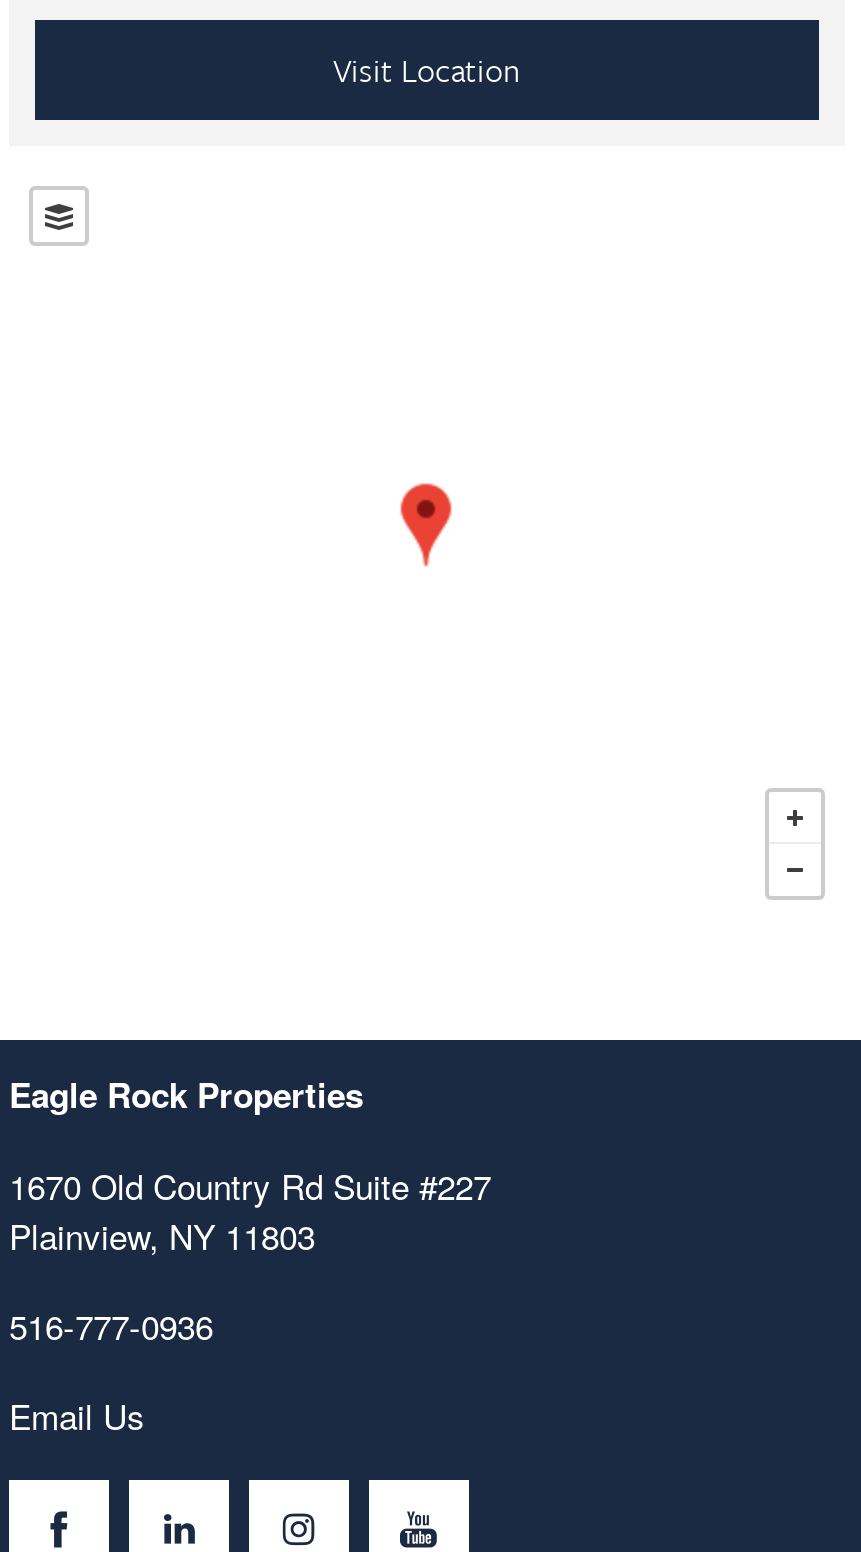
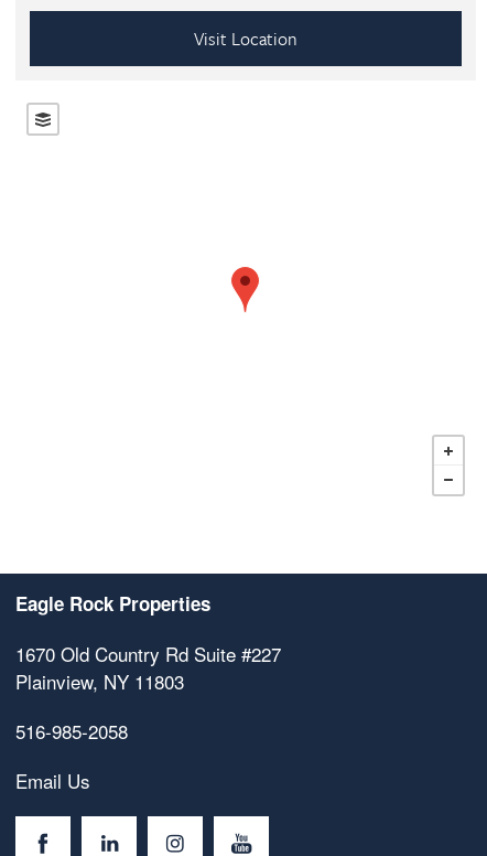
[9,1299,213,1349] 516-777-0936 -> [15,717,128,744] 516-985-2058

